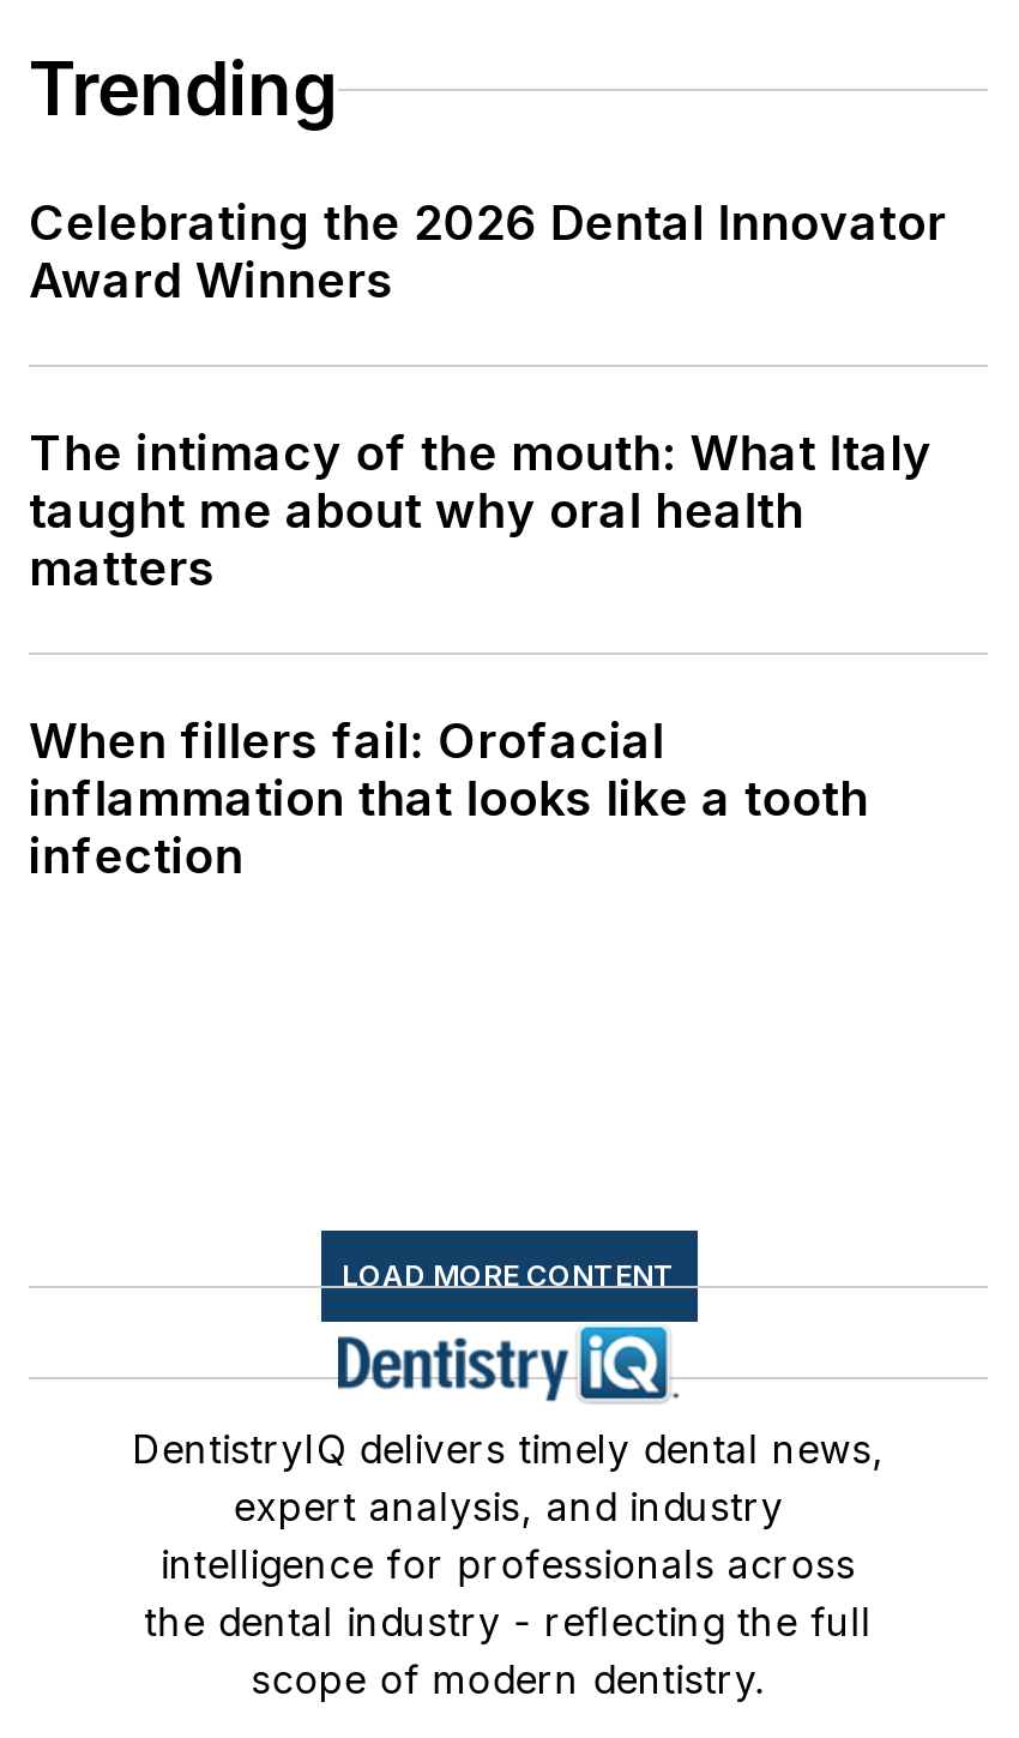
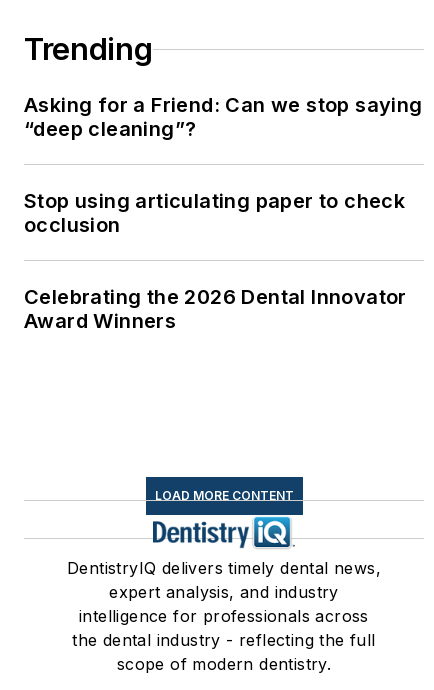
none -> [24,93,423,237] Asking for a Friend: Can we stop saying | “deep cleaning”? | Stop using articulating paper to check | occlusion
moved [29,195,947,310] -> [24,285,407,333]: Celebrating the 2026 Dental Innovator | Award Winners
[29,425,932,886] The intimacy of the mouth: What Italy | taught me about why oral health | matters | When fillers fail: Orofacial | inflammation that looks like a tooth | infection -> none

